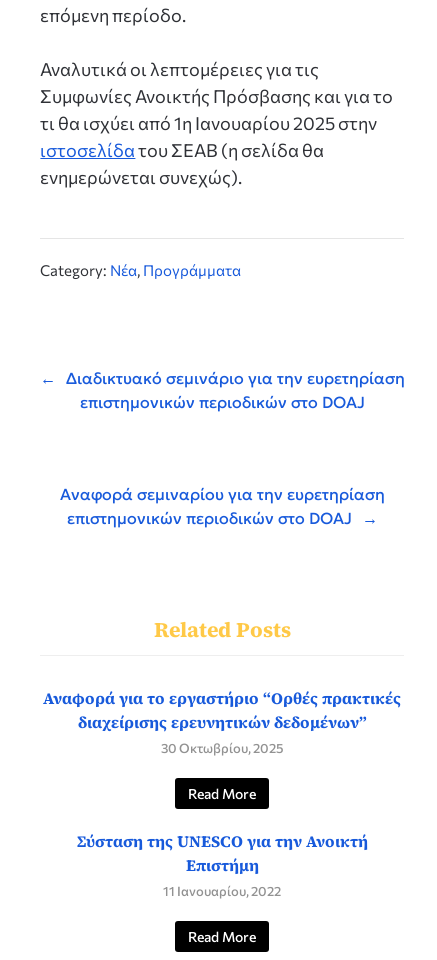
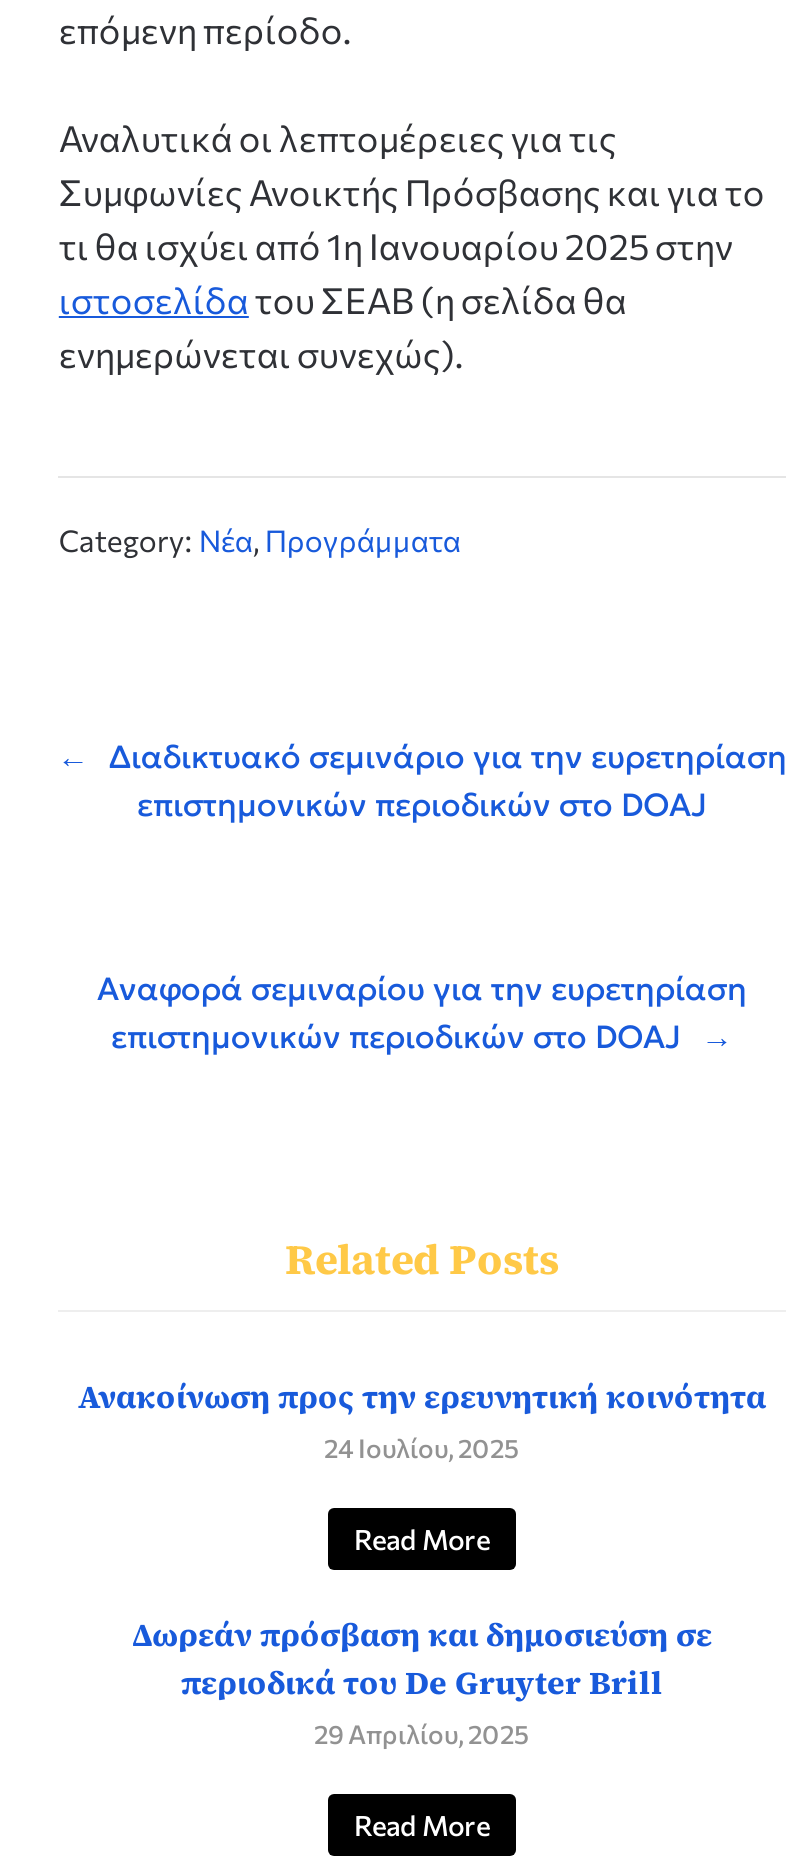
[43,687,401,756] Αναφορά για το εργαστήριο “Ορθές πρακτικές | διαχείρισης ερευνητικών δεδομένων” | 30 Οκτωβρίου, 2025 -> [78,1374,766,1464] Ανακοίνωση προς την ερευνητική κοινότητα | 24 Ιουλίου, 2025
[76,830,367,899] Σύσταση της UNESCO για την Ανοικτή | Επιστήμη | 11 Ιανουαρίου, 2022 -> [132,1612,712,1750] Δωρεάν πρόσβαση και δημοσιεύση σε | περιοδικά του De Gruyter Brill | 29 Απριλίου, 2025

